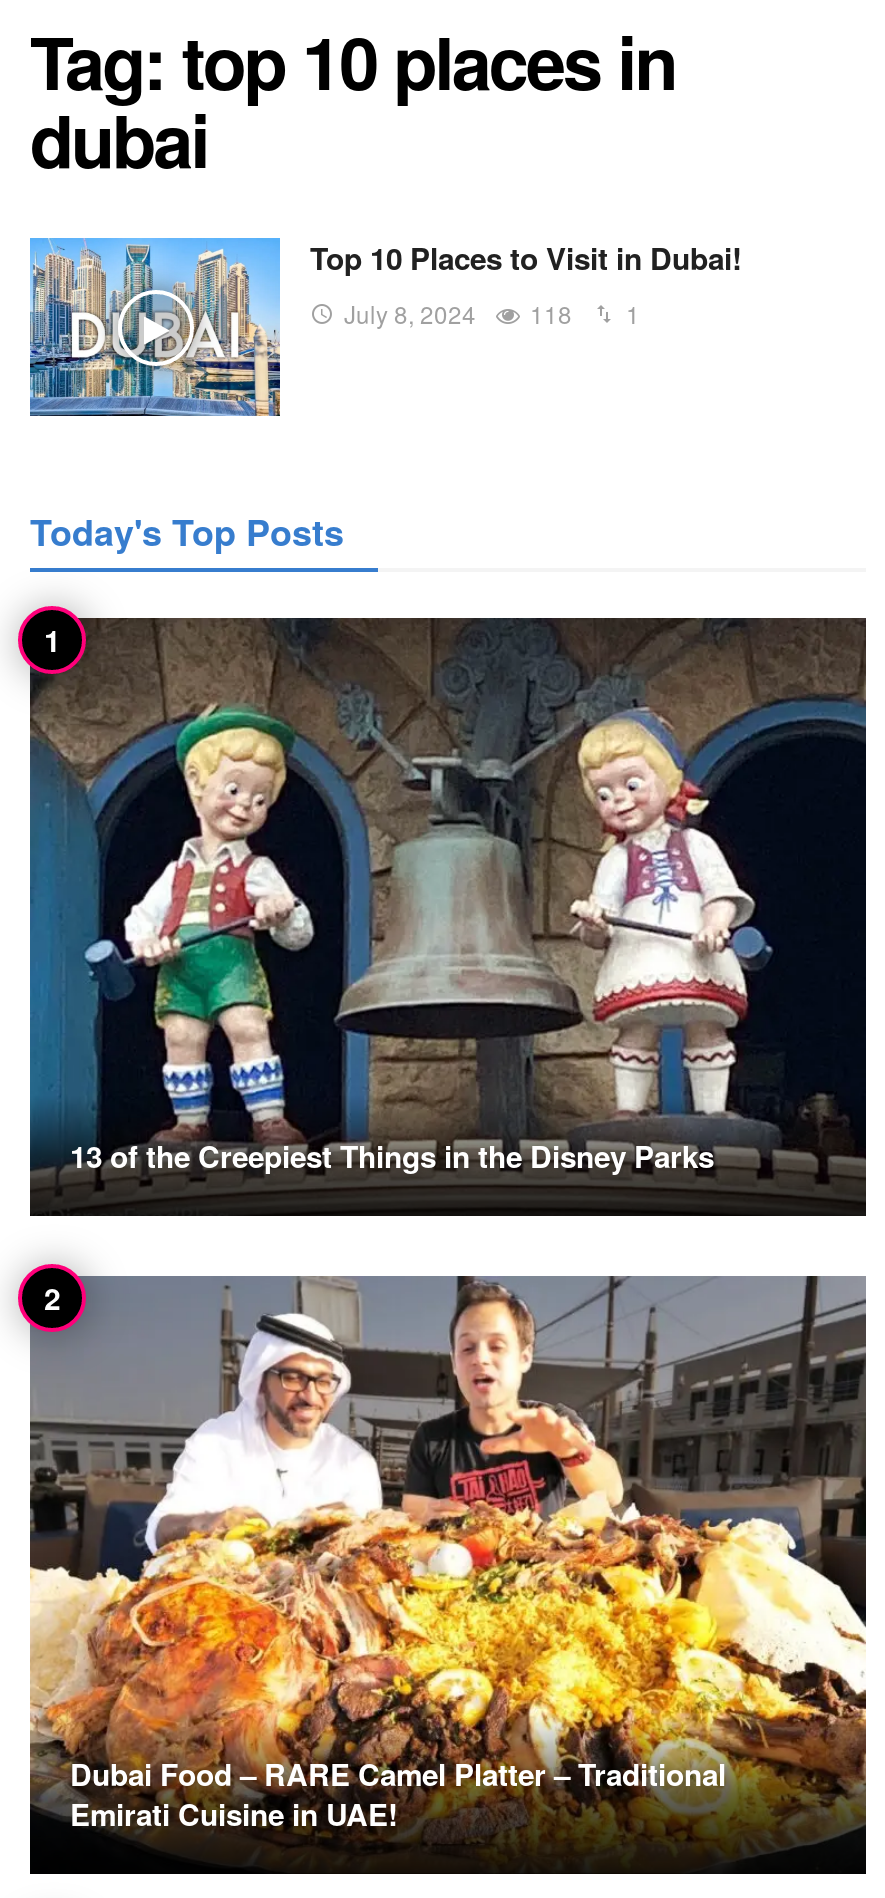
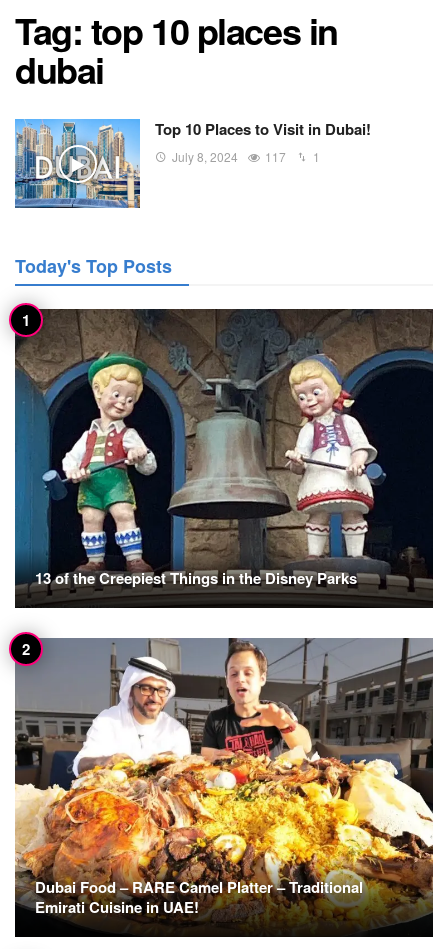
[344,296,640,330] July 8, 2024 118 1 -> [172,148,320,165] July 8, 2024 117 1

